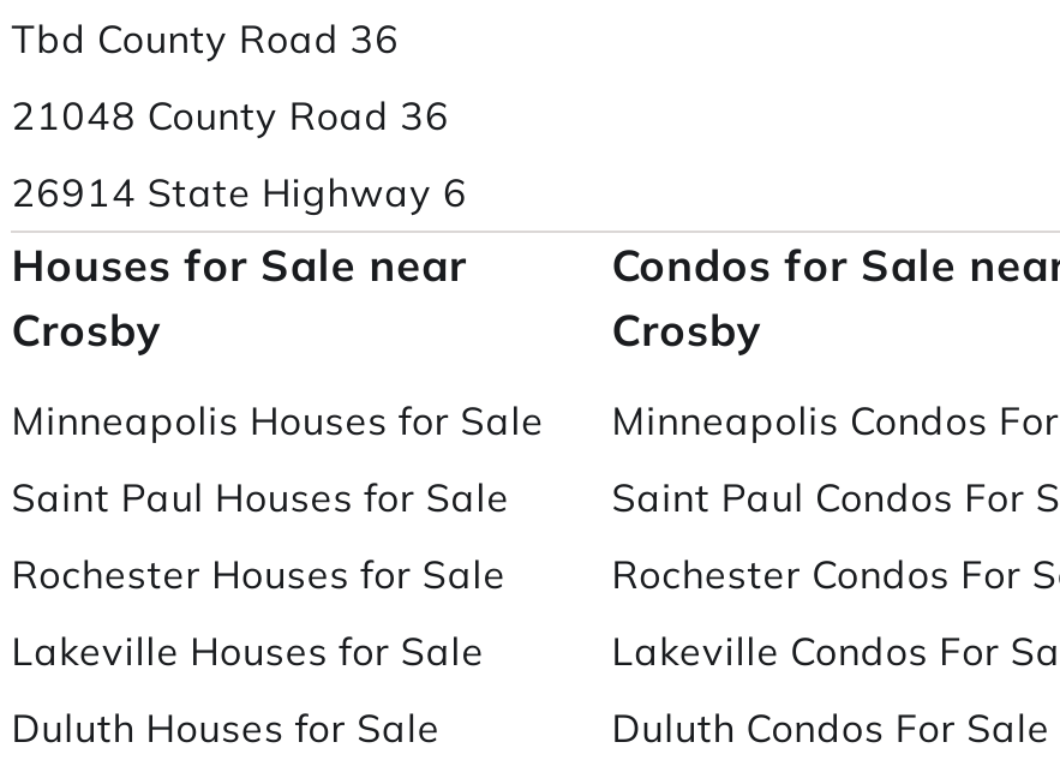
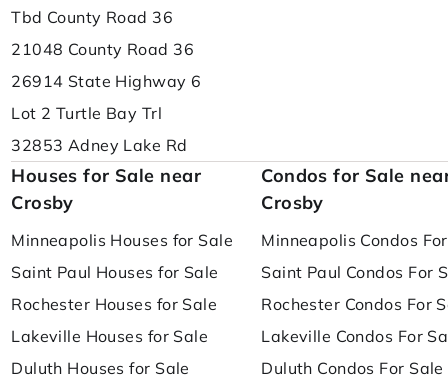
none -> [11,103,188,155] Lot 2 Turtle Bay Trl | 32853 Adney Lake Rd

